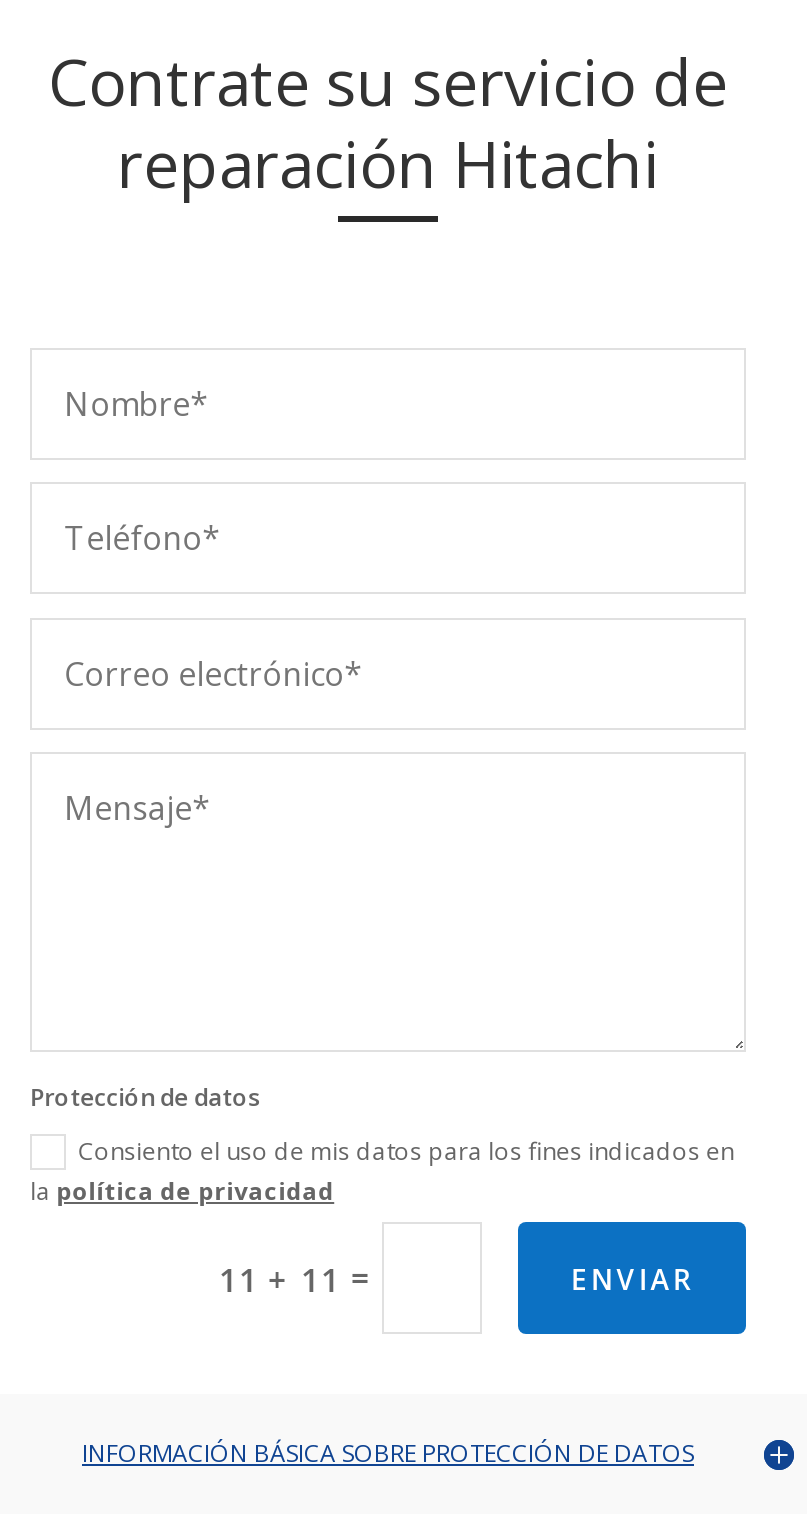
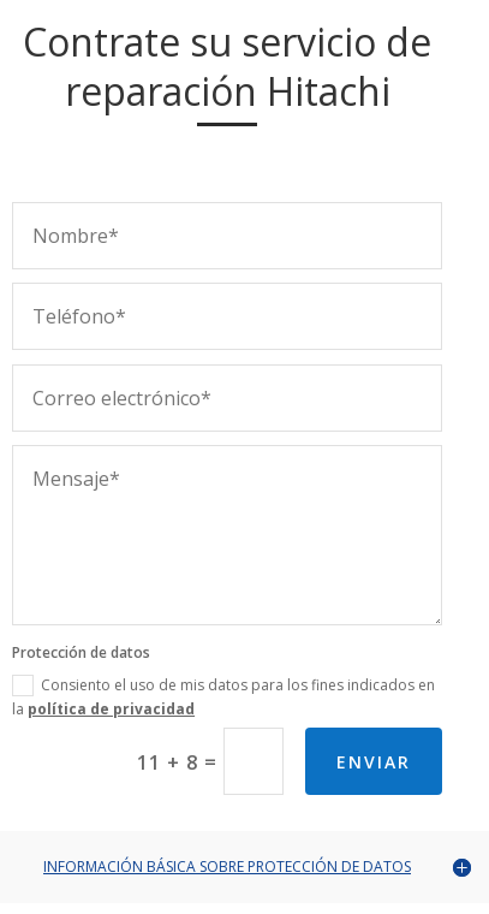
[218,1256,382,1303] 11 + 11 = -> [137,748,224,776] 11 + 8 =

